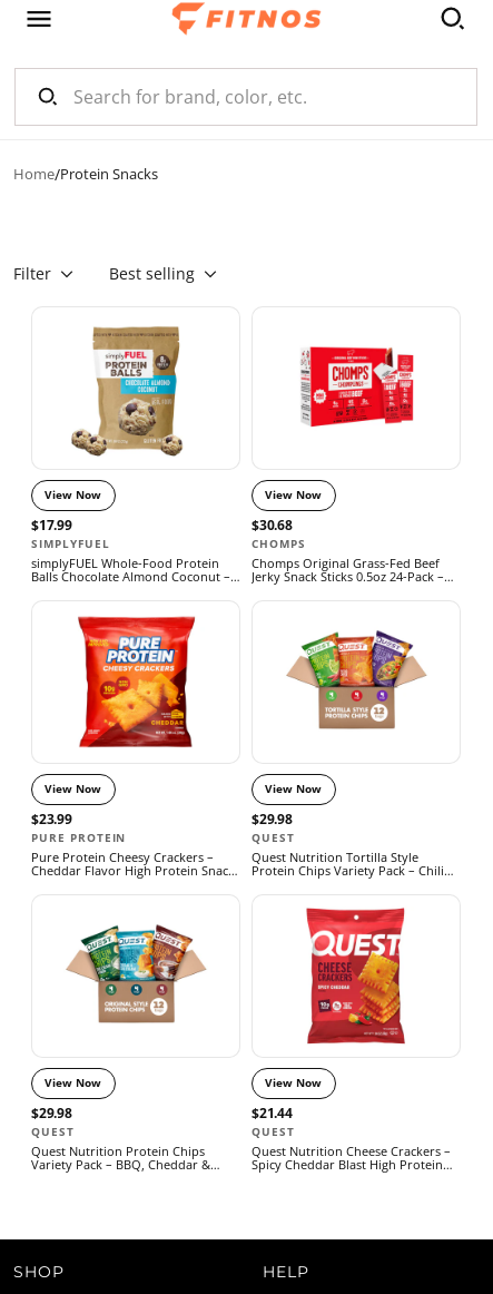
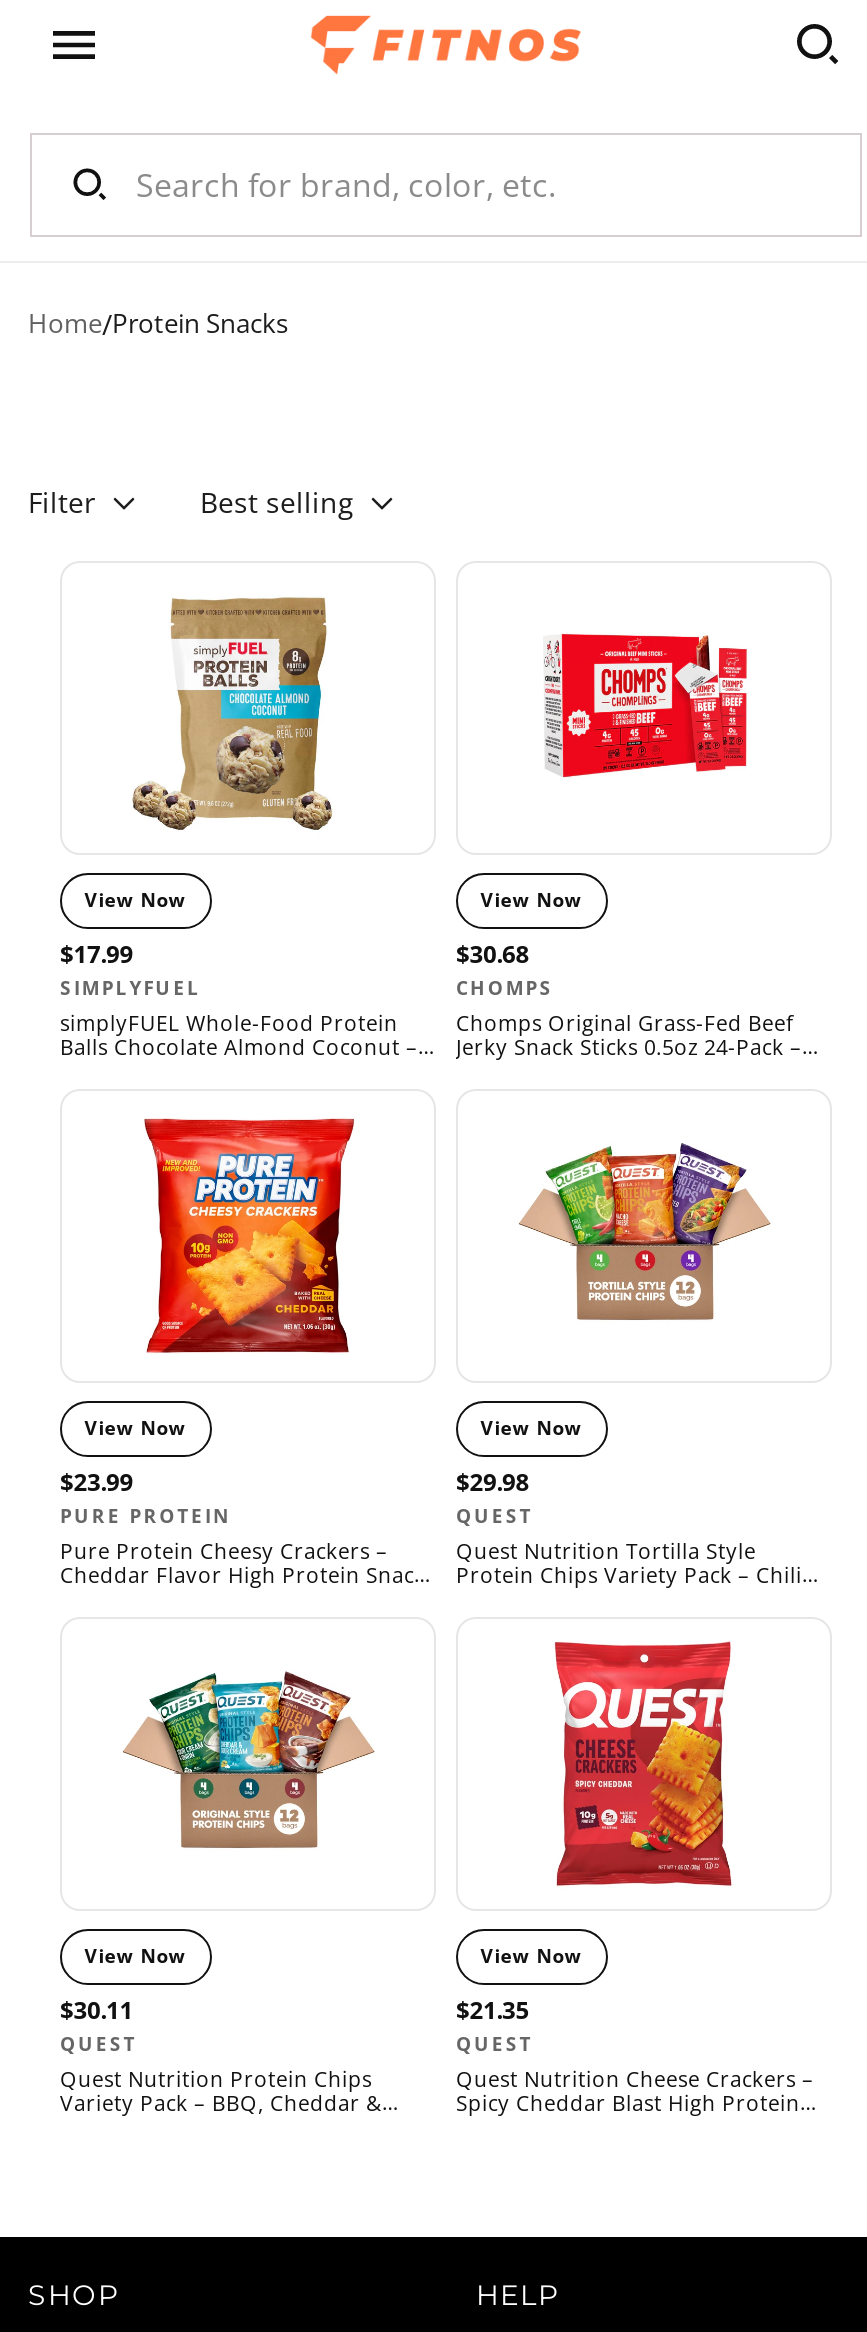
[31,1103,72,1122] $29.98 -> [60,1992,133,2026] $30.11
[252,1103,292,1122] $21.44 -> [456,1992,529,2026] $21.35

